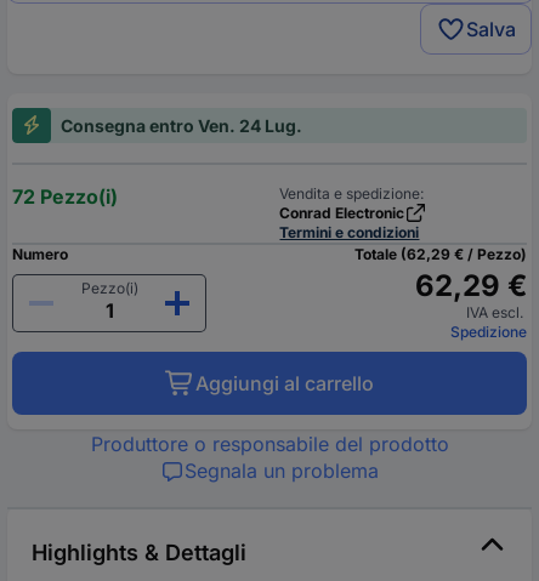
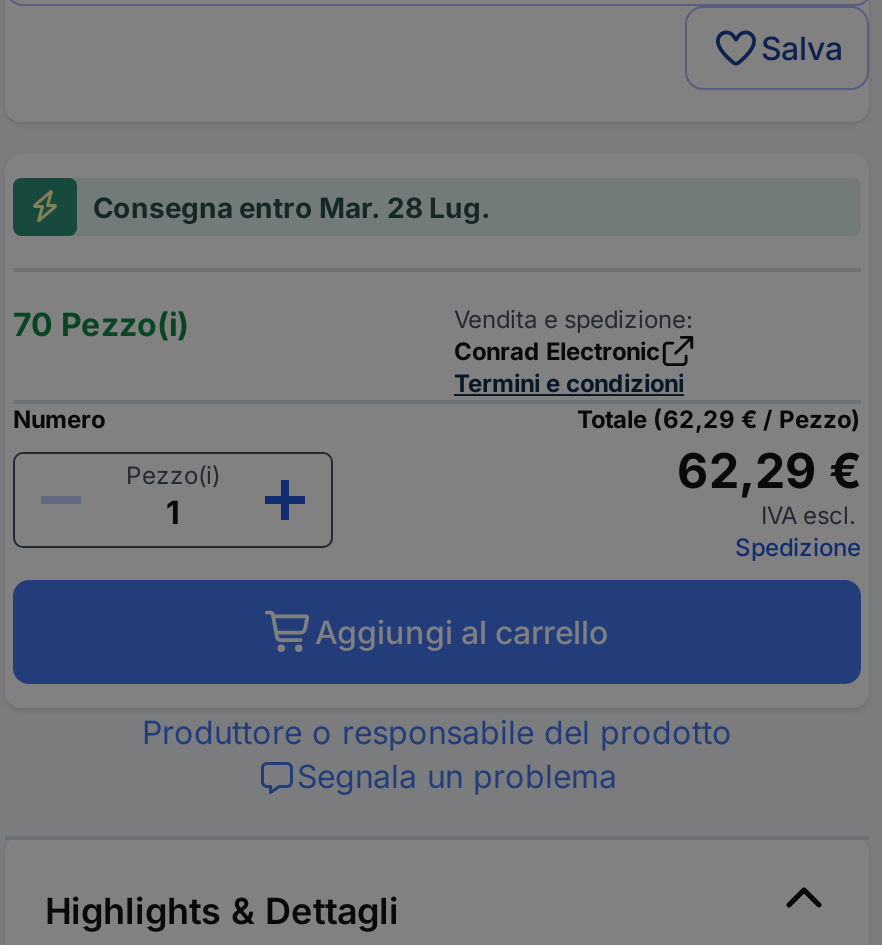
[61,115,302,136] Consegna entro Ven. 24 Lug. -> [93,190,491,224] Consegna entro Mar. 28 Lug.
[12,184,118,209] 72 Pezzo(i) -> [13,304,189,344] 70 Pezzo(i)

